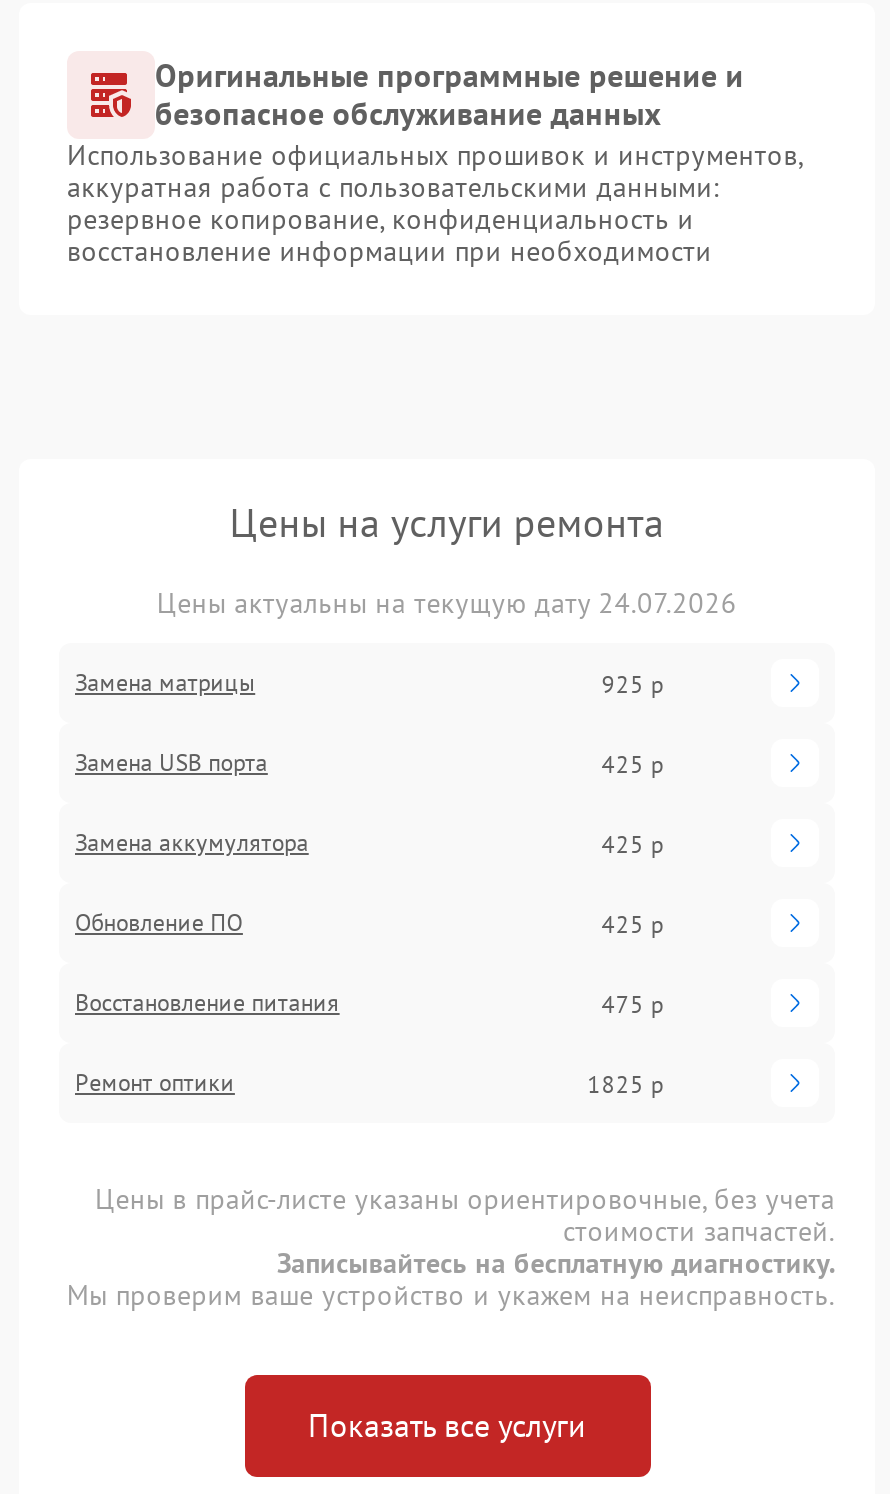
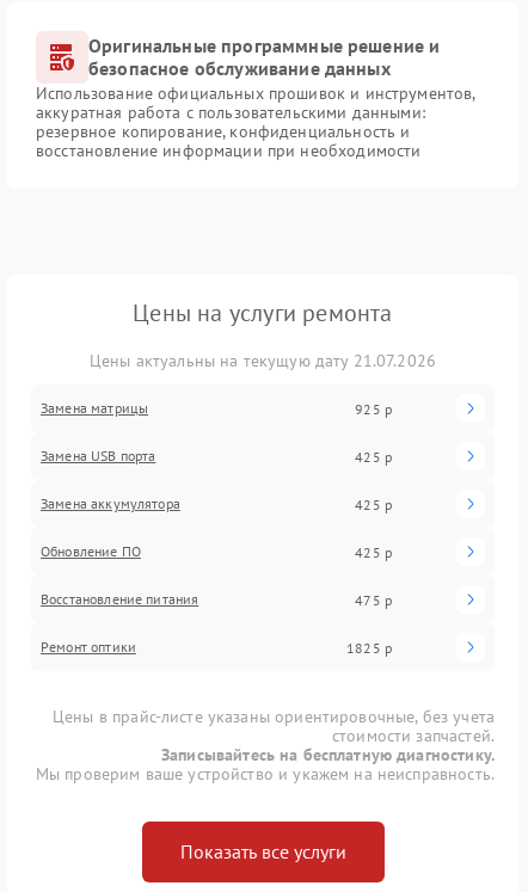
[157,585,737,621] Цены актуальны на текущую дату 24.07.2026 -> [89,350,436,371] Цены актуальны на текущую дату 21.07.2026

